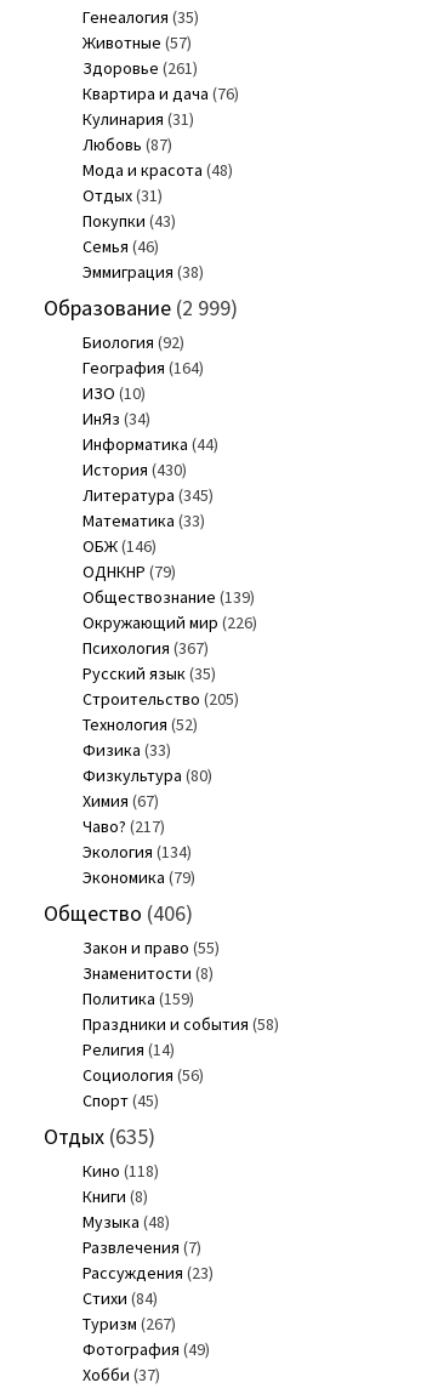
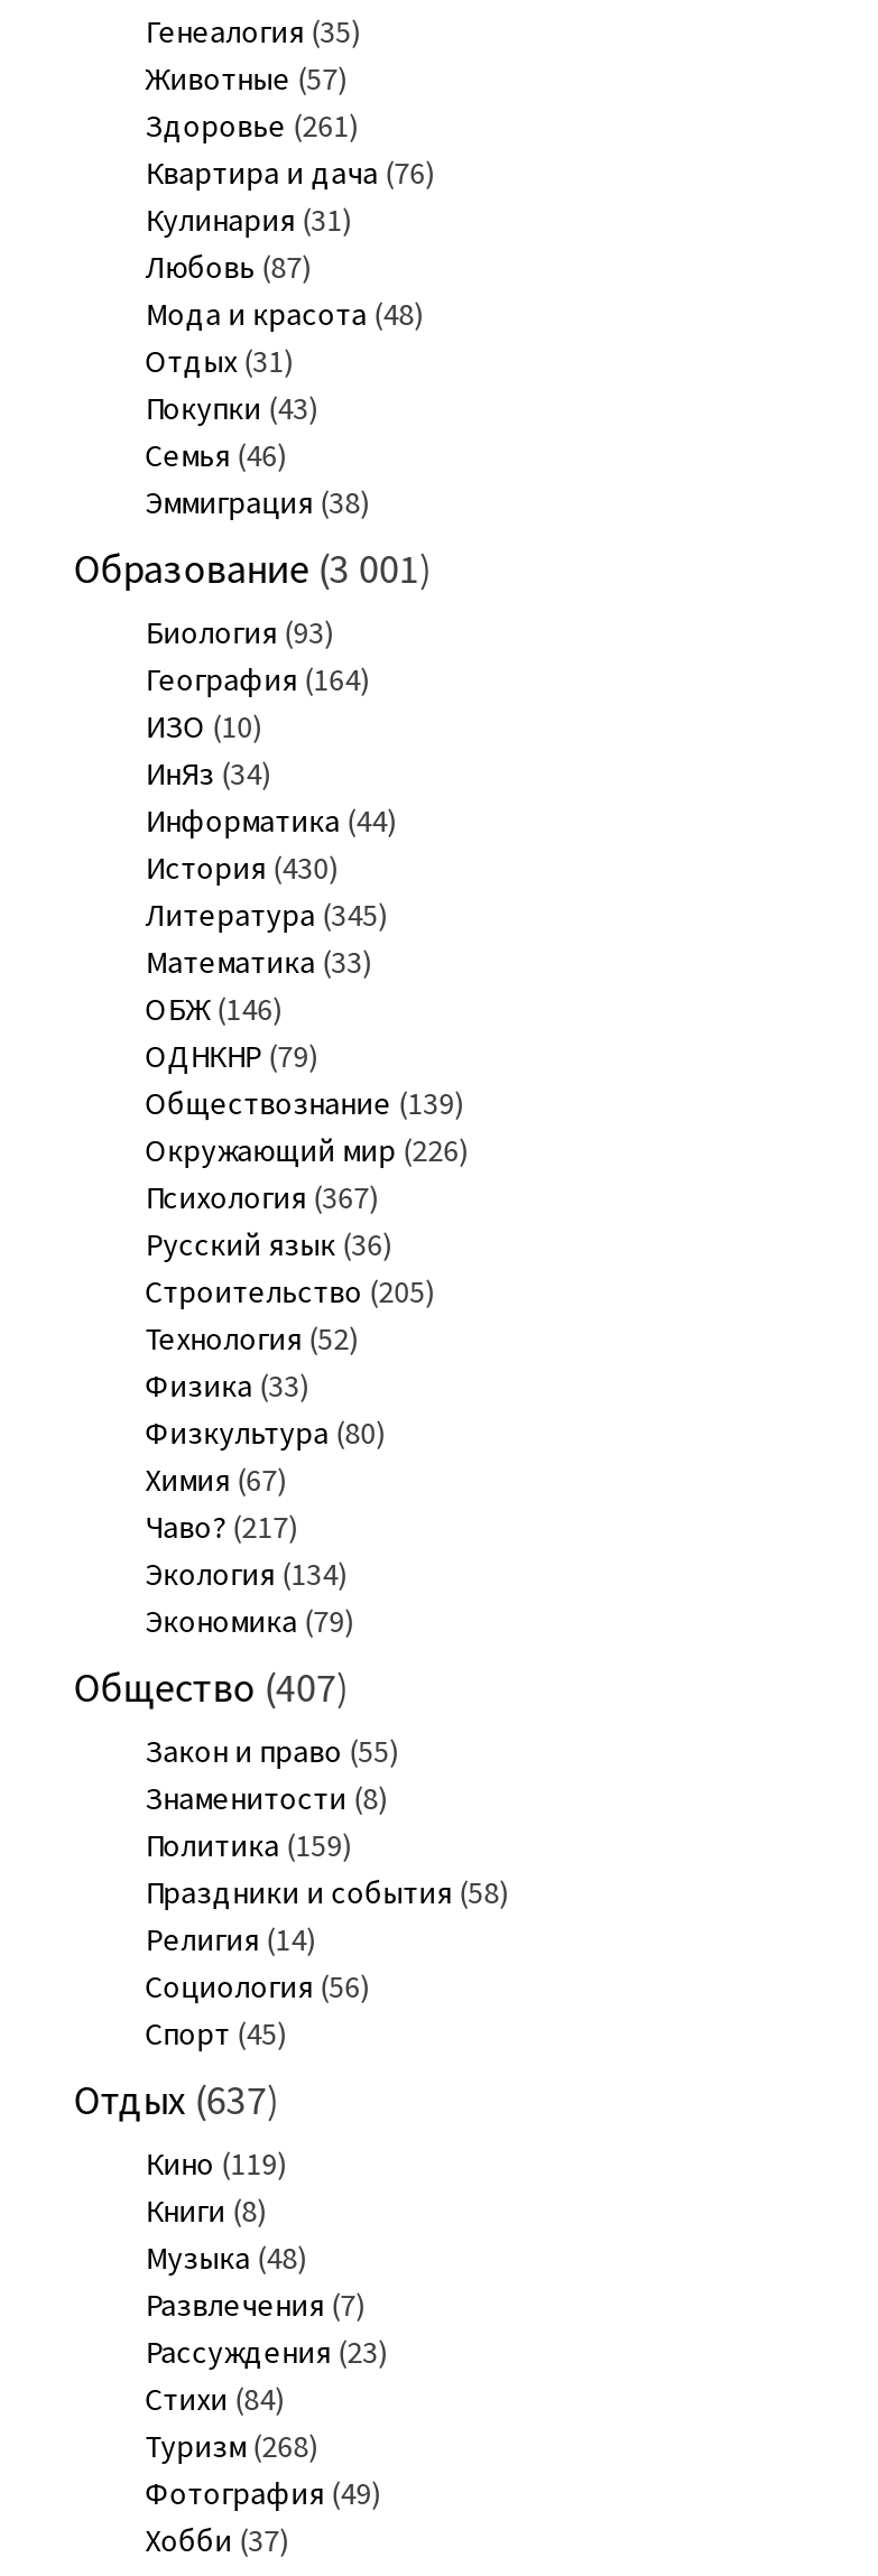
[43,293,238,321] Образование (2 999) -> [74,542,432,593] Образование (3 001)
[82,331,184,353] Биология (92) -> [145,611,334,652] Биология (93)
[82,662,216,684] Русский язык (35) -> [145,1223,392,1264] Русский язык (36)
[43,899,193,926] Общество (406) -> [74,1660,349,1712] Общество (407)
[43,1122,155,1150] Отдых (635) -> [74,2073,280,2124] Отдых (637)
[82,1159,159,1181] Кино (118) -> [145,2142,287,2183] Кино (119)
[82,1312,176,1334] Туризм (267) -> [145,2425,318,2465] Туризм (268)

